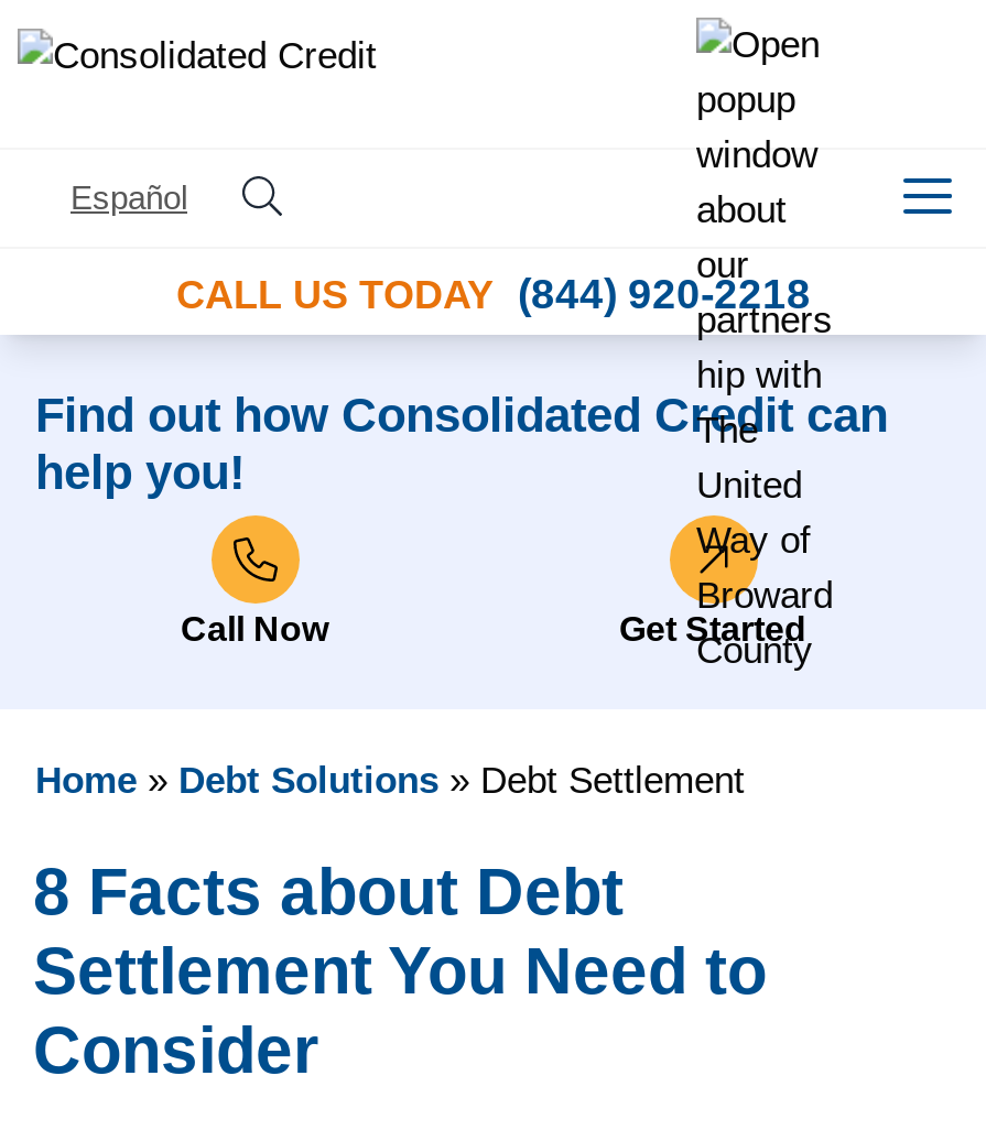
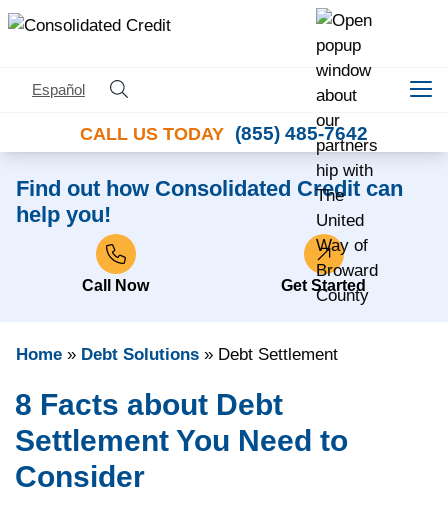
[176,271,811,317] CALL US TODAY (844) 920-2218 -> [80,123,368,144] CALL US TODAY (855) 485-7642

